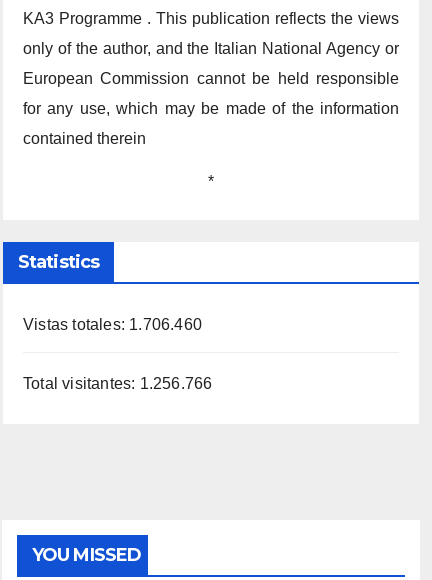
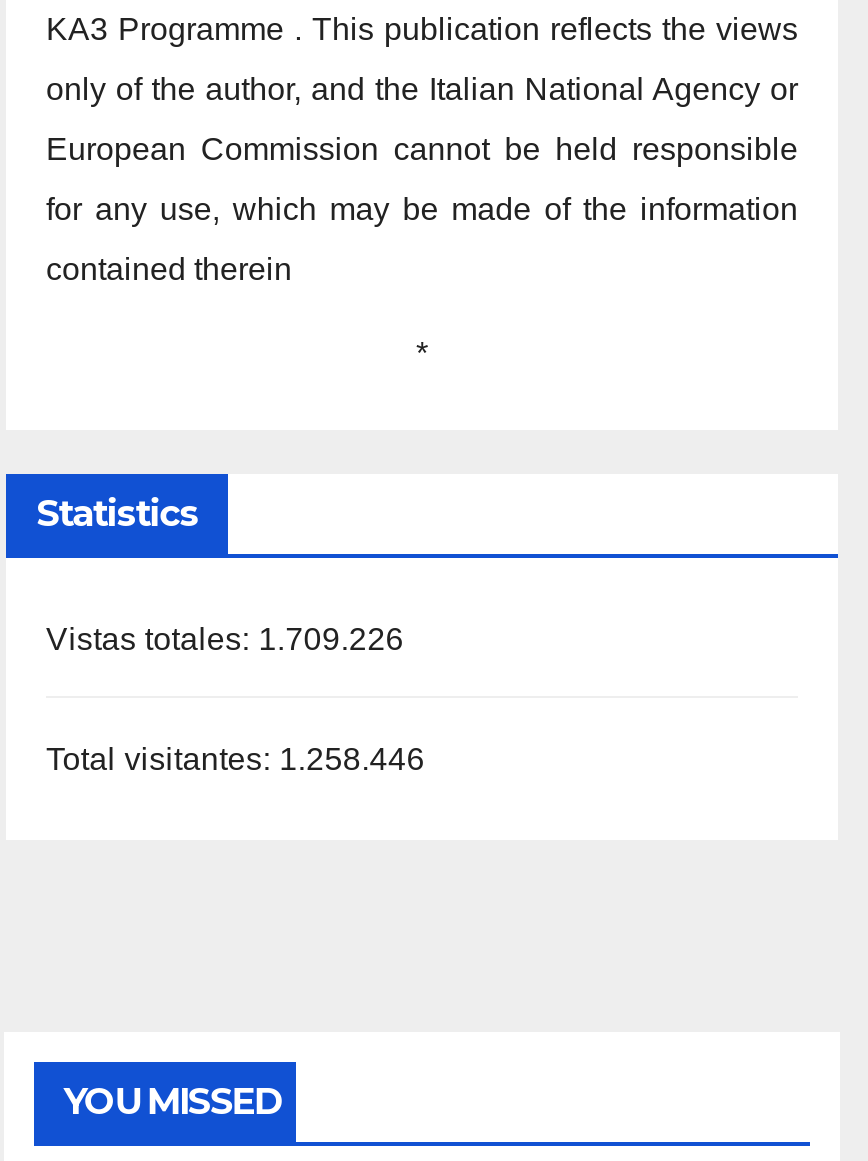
[23,316,202,333] Vistas totales: 1.706.460 -> [46,622,404,656] Vistas totales: 1.709.226
[23,375,212,392] Total visitantes: 1.256.766 -> [46,741,425,775] Total visitantes: 1.258.446

